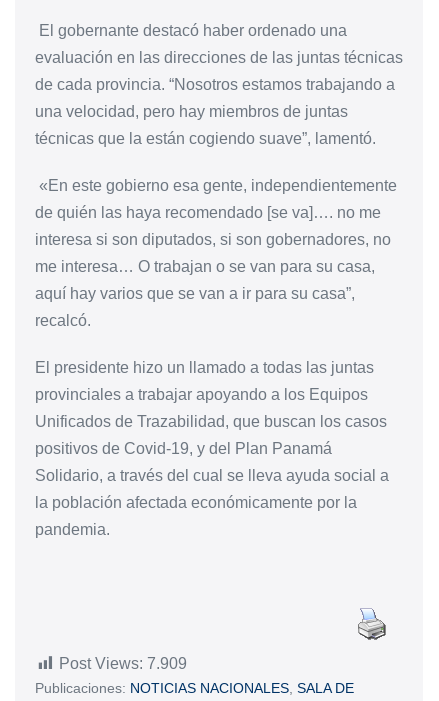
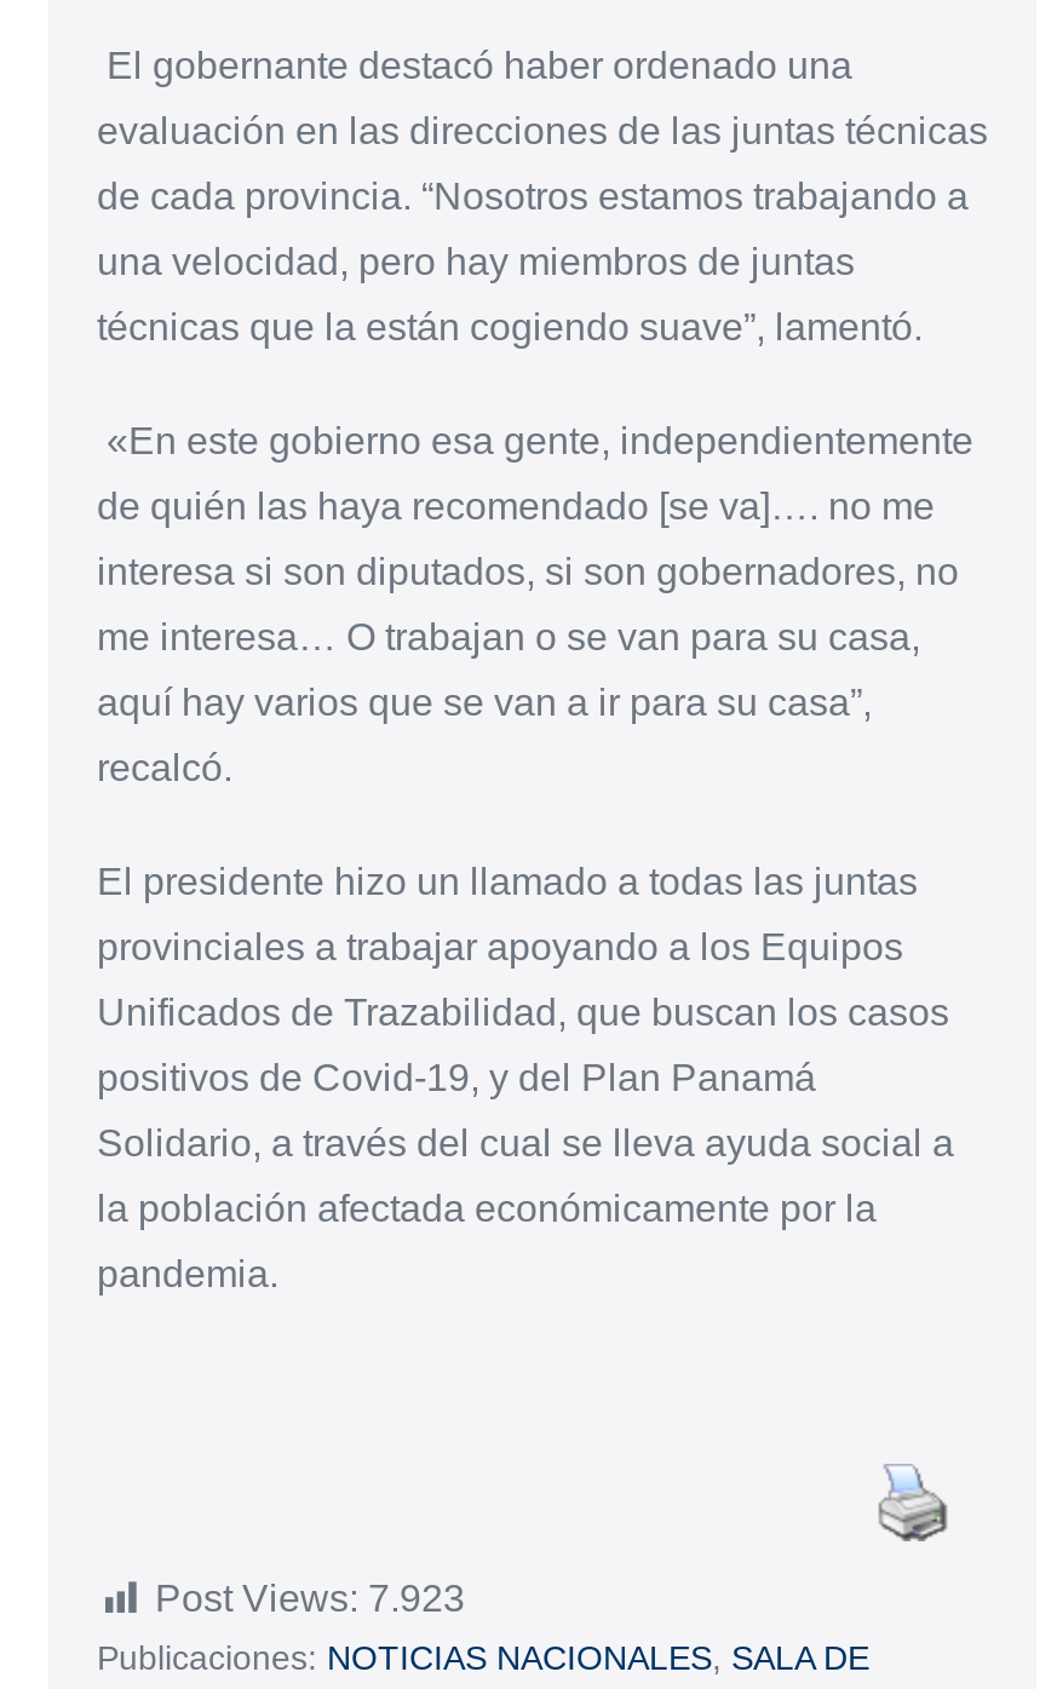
[59,655,187,672] Post Views: 7.909 -> [155,1577,465,1619] Post Views: 7.923

